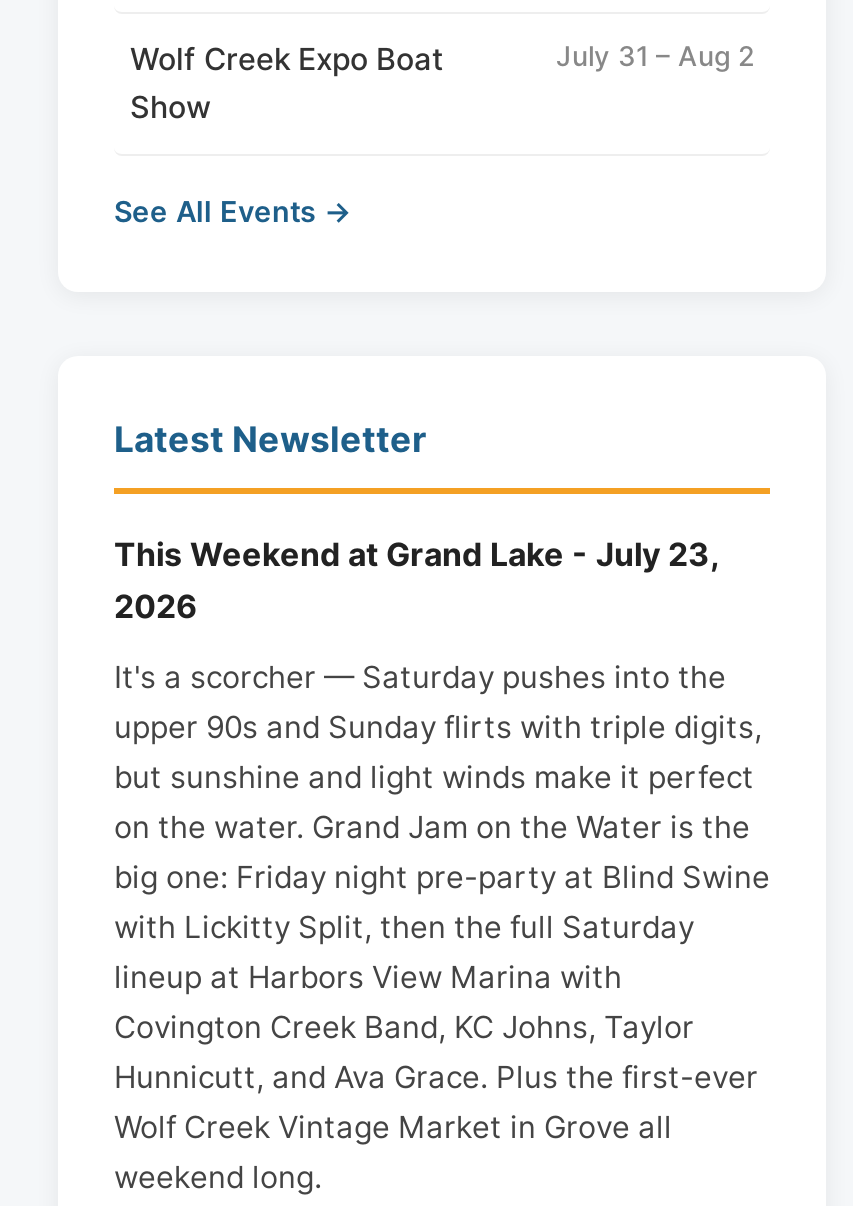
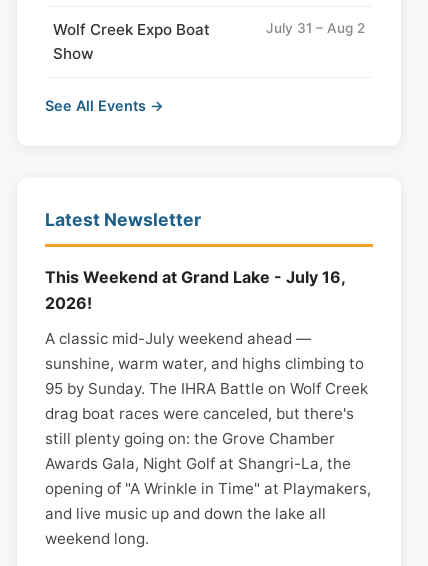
[114,534,718,626] This Weekend at Grand Lake - July 23, | 2026 -> [45,267,345,313] This Weekend at Grand Lake - July 16, | 2026!
[114,658,770,1146] It's a scorcher — Saturday pushes into the | upper 90s and Sunday flirts with triple digits, | but sunshine and light winds make it perfect | on the water. Grand Jam on the Water is the | big one: Friday night pre-party at Blind Swine | with Lickitty Split, then the full Saturday | lineup at Harbors View Marina with | Covington Creek Band, KC Johns, Taylor | Hunnicutt, and Ava Grace. Plus the first-ever | Wolf Creek Vintage Market in Grove all -> [45,329,371,523] A classic mid-July weekend ahead — | sunshine, warm water, and highs climbing to | 95 by Sunday. The IHRA Battle on Wolf Creek | drag boat races were canceled, but there's | still plenty going on: the Grove Chamber | Awards Gala, Night Golf at Shangri-La, the | opening of "A Wrinkle in Time" at Playmakers, | and live music up and down the lake all

